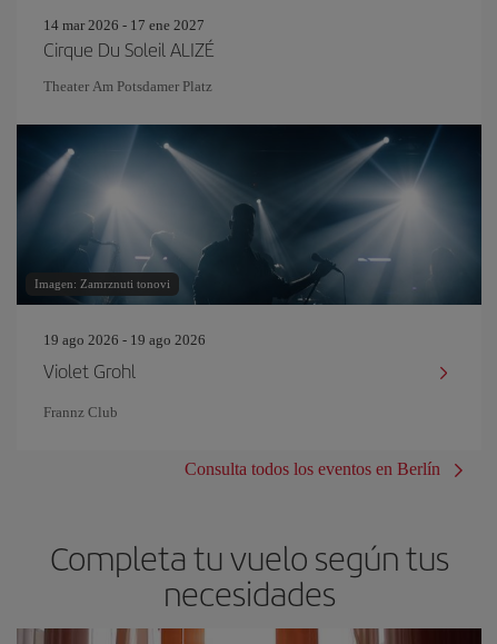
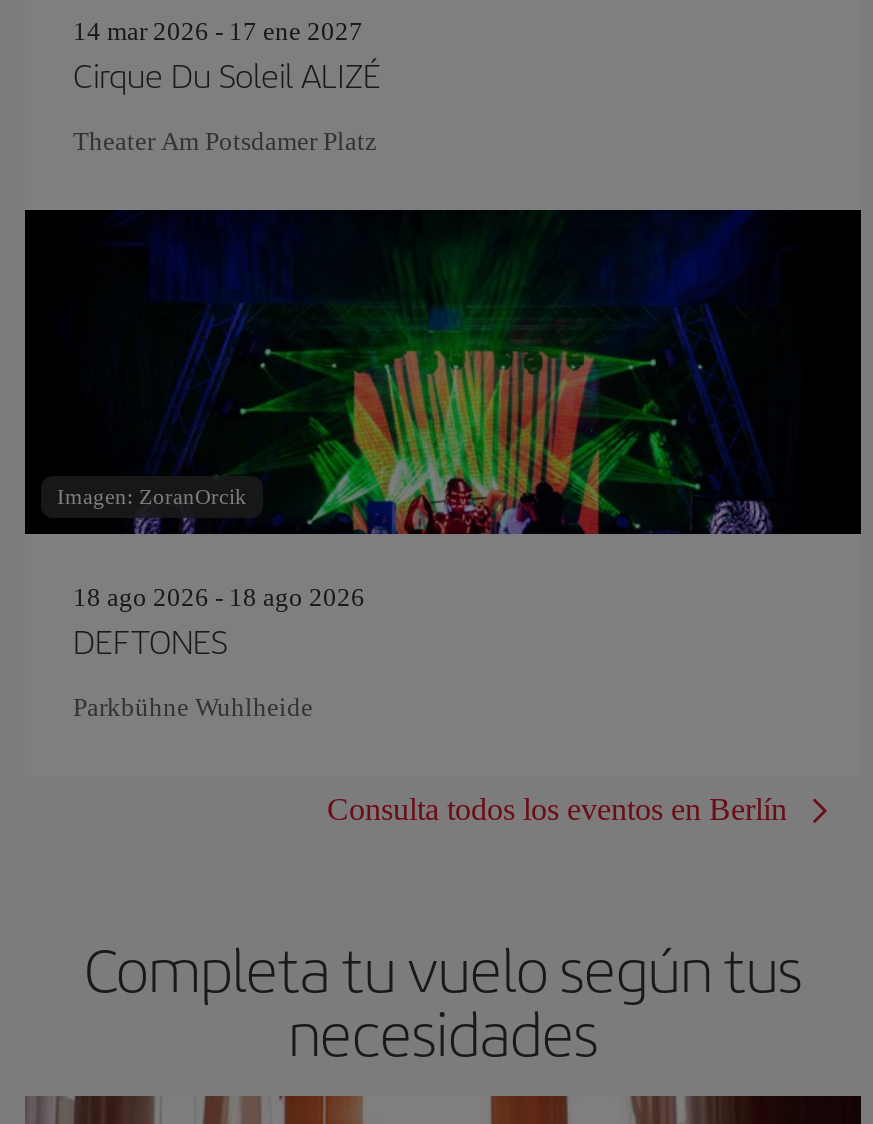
[16,123,483,306] [image] | Imagen: Zamrznuti tonovi -> [23,208,863,536] [image] | Imagen: ZoranOrcik
[43,331,206,384] 19 ago 2026 - 19 ago 2026 | Violet Grohl -> [73,582,365,664] 18 ago 2026 - 18 ago 2026 | DEFTONES
[43,404,118,420] Frannz Club -> [73,692,313,722] Parkbühne Wuhlheide

